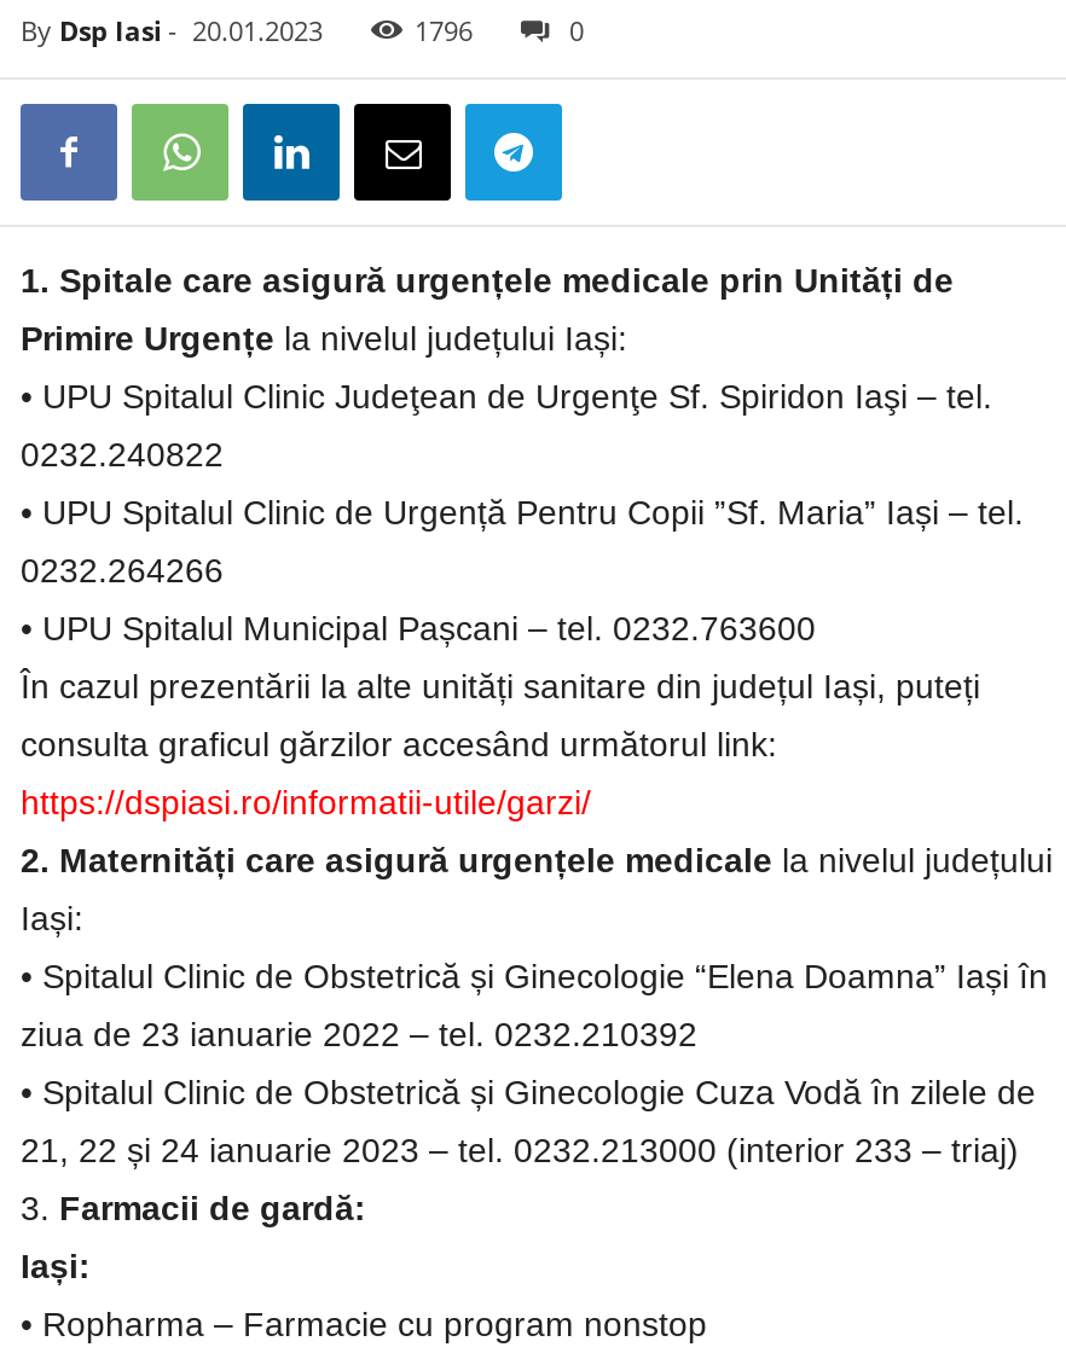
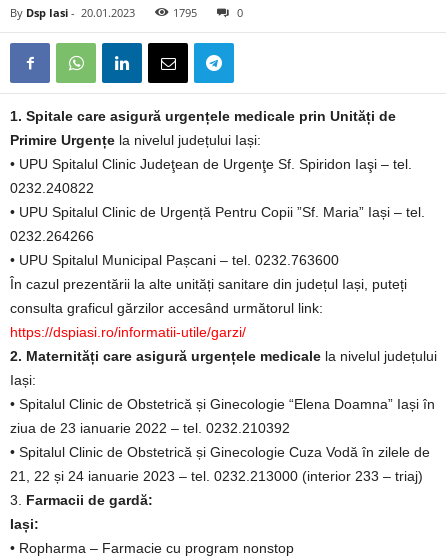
[415,12,473,48] 1796 -> [173,5,197,20] 1795

